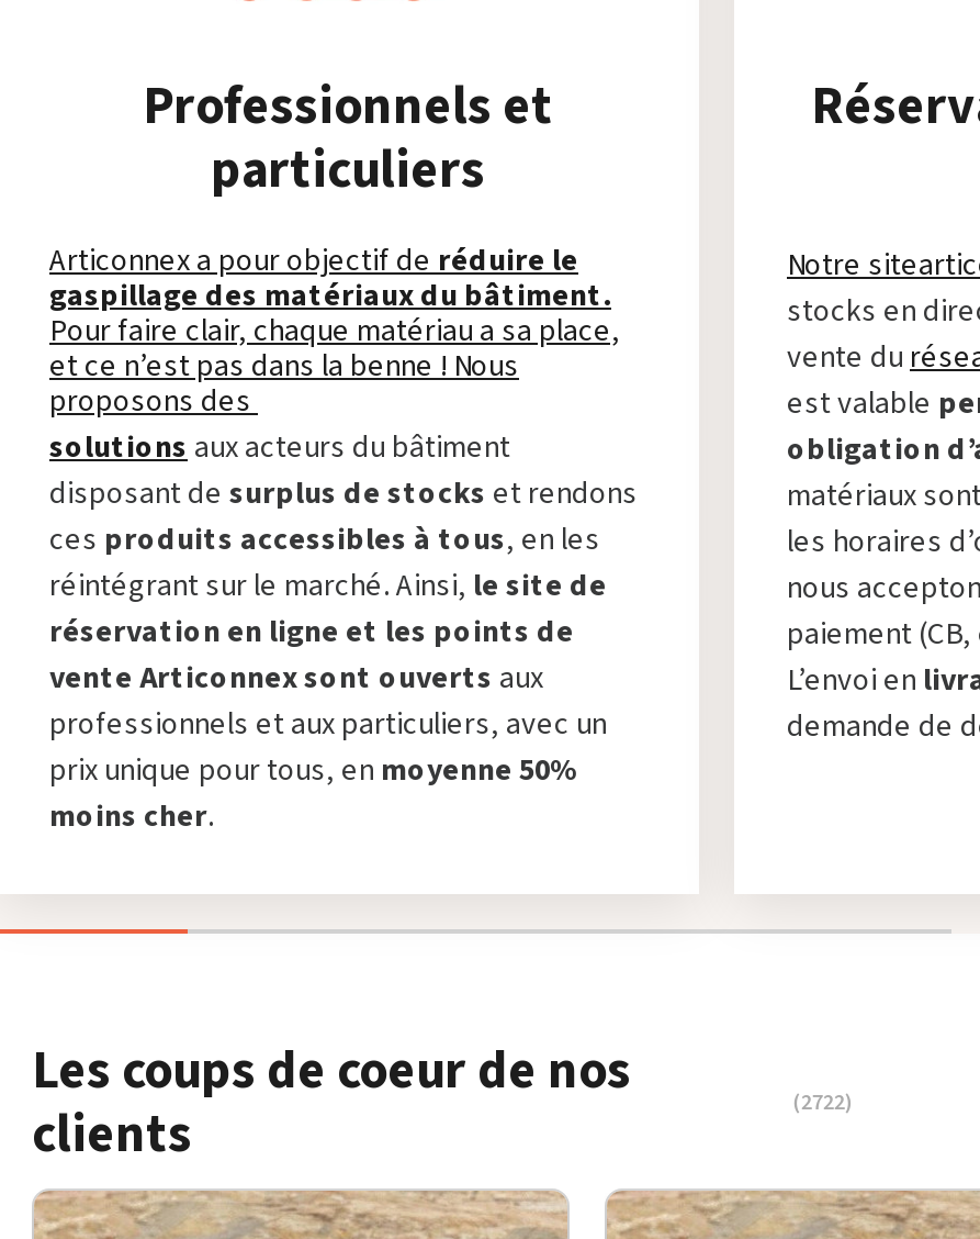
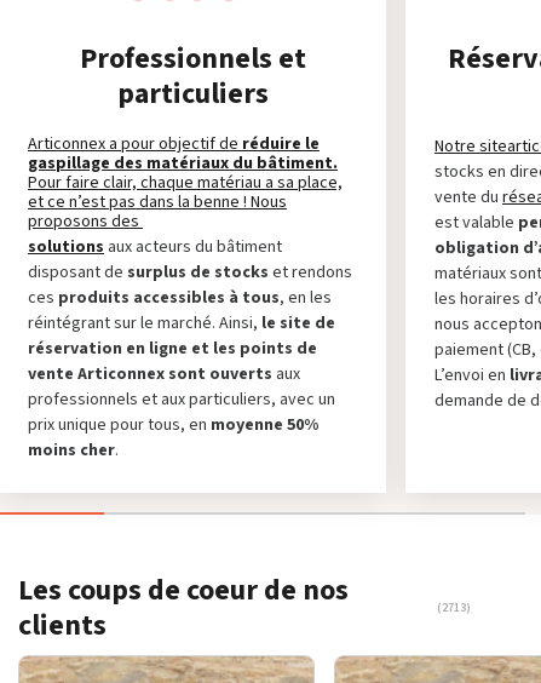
[792,1087,854,1118] (2722) -> [437,599,471,616] (2713)

